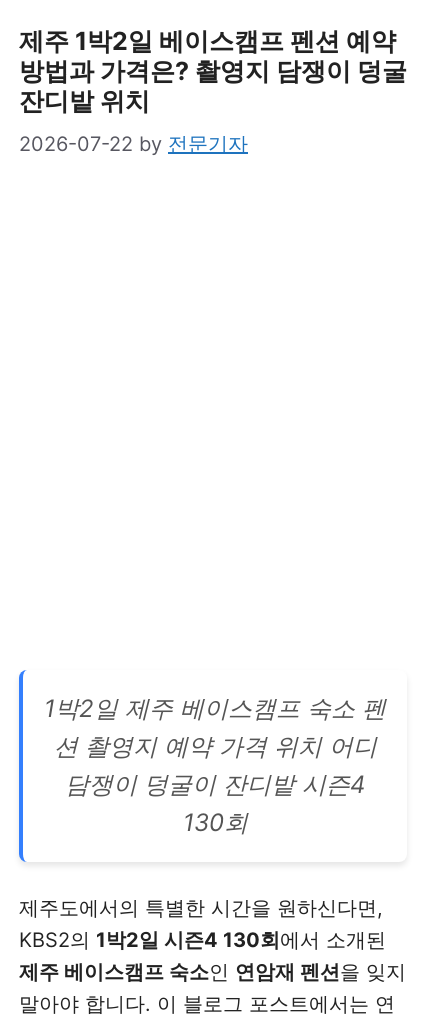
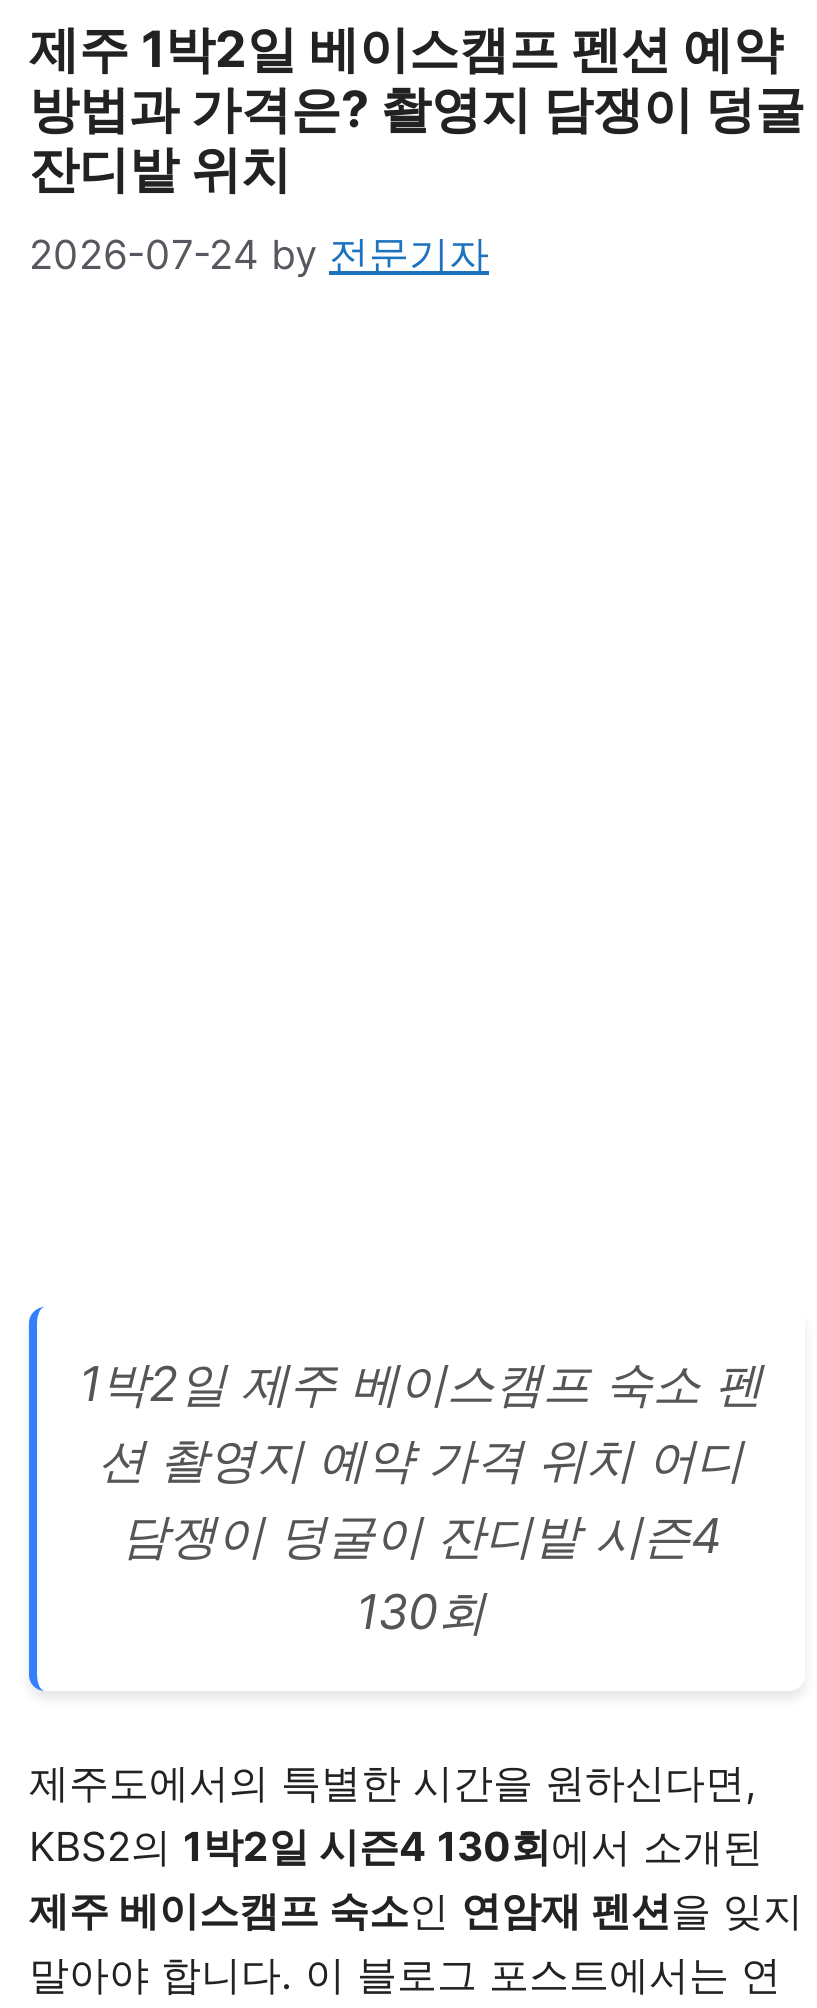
[19,132,248,156] 2026-07-22 by 전문기자 -> [29,231,489,279] 2026-07-24 by 전문기자

